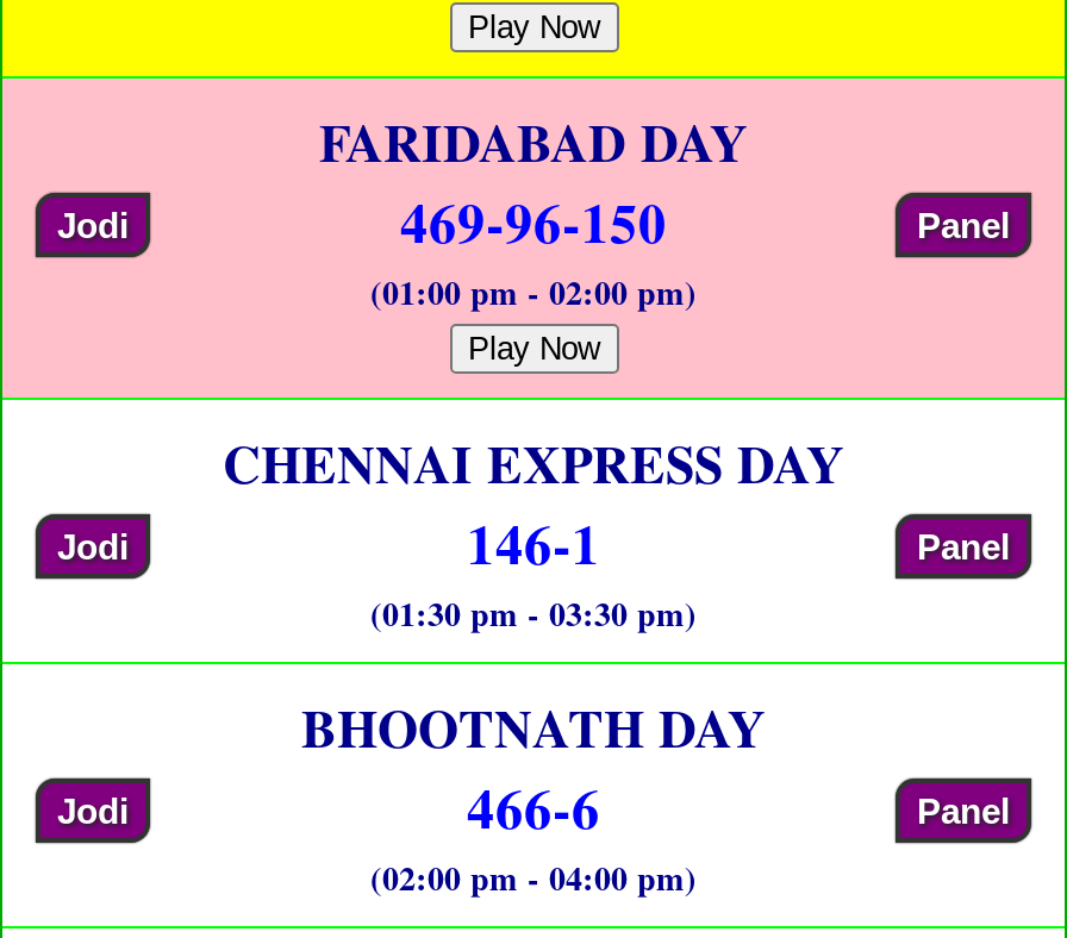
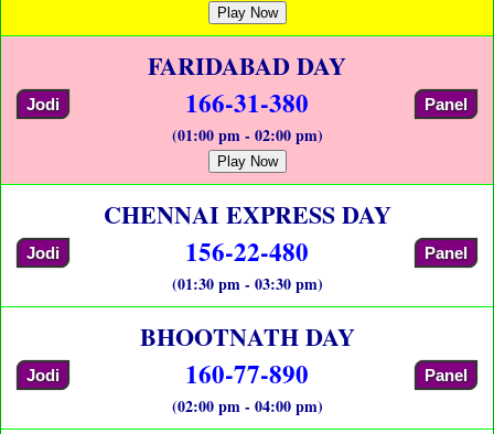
[400,180,667,261] 469-96-150 -> [185,83,309,121] 166-31-380
[467,502,600,583] 146-1 -> [185,232,309,270] 156-22-480
[467,766,600,847] 466-6 -> [185,354,309,392] 160-77-890

